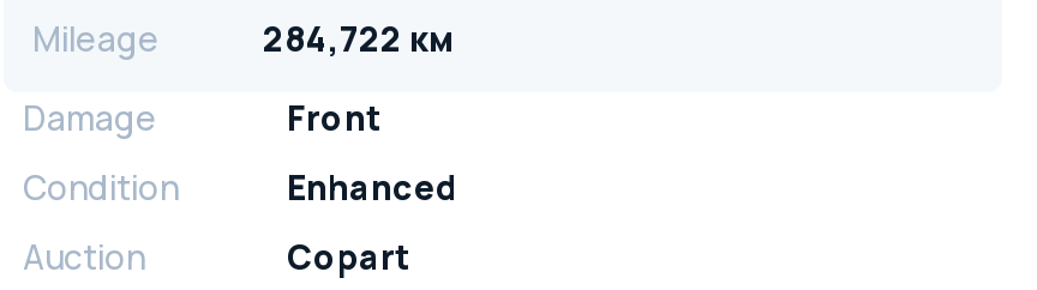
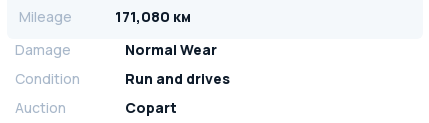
[263,16,452,61] 284,722 км -> [115,7,191,26] 171,080 км
[287,95,383,140] Front -> [125,40,217,59] Normal Wear
[287,164,457,210] Enhanced -> [125,69,230,88] Run and drives

